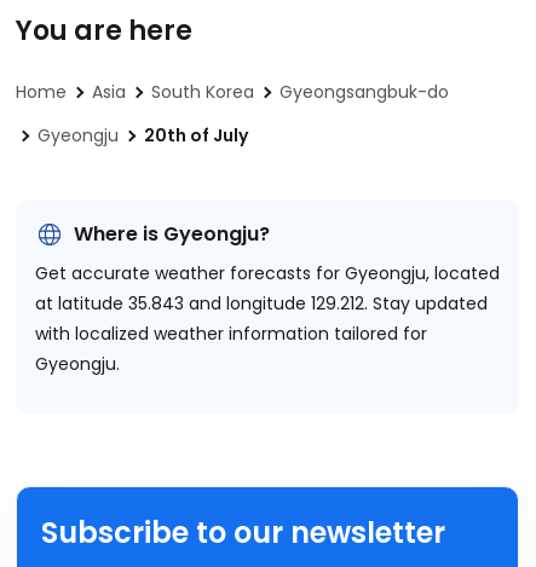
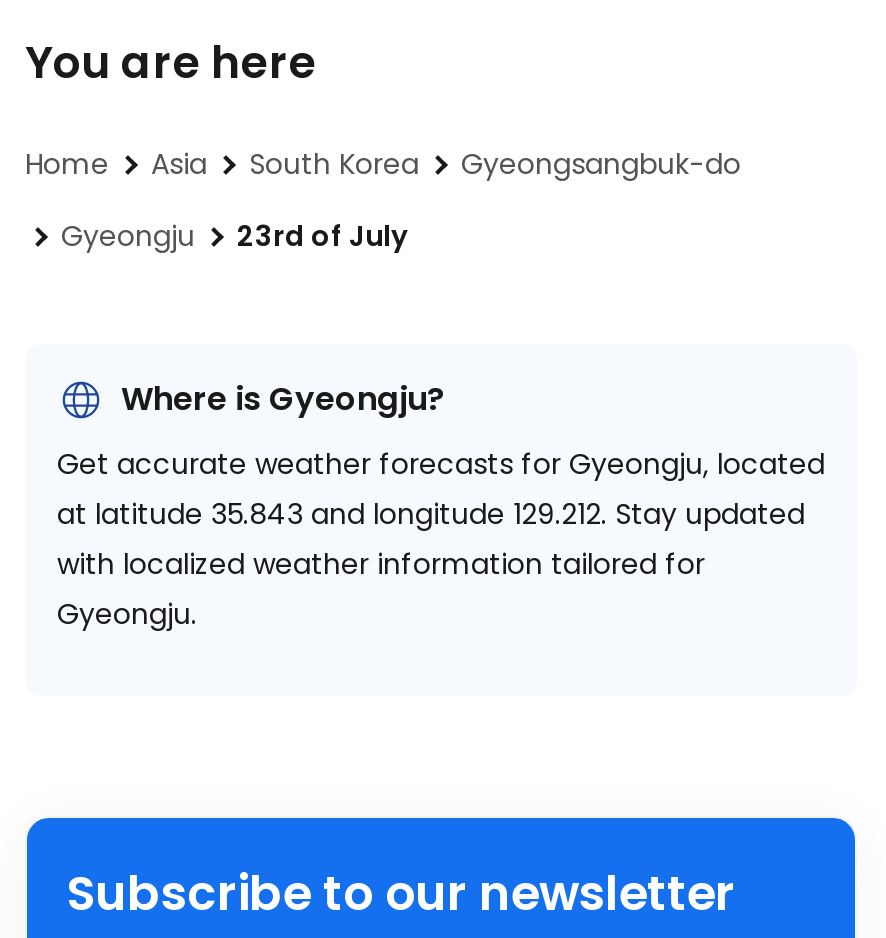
[38,123,248,147] Gyeongju 20th of July -> [61,216,407,256] Gyeongju 23rd of July

